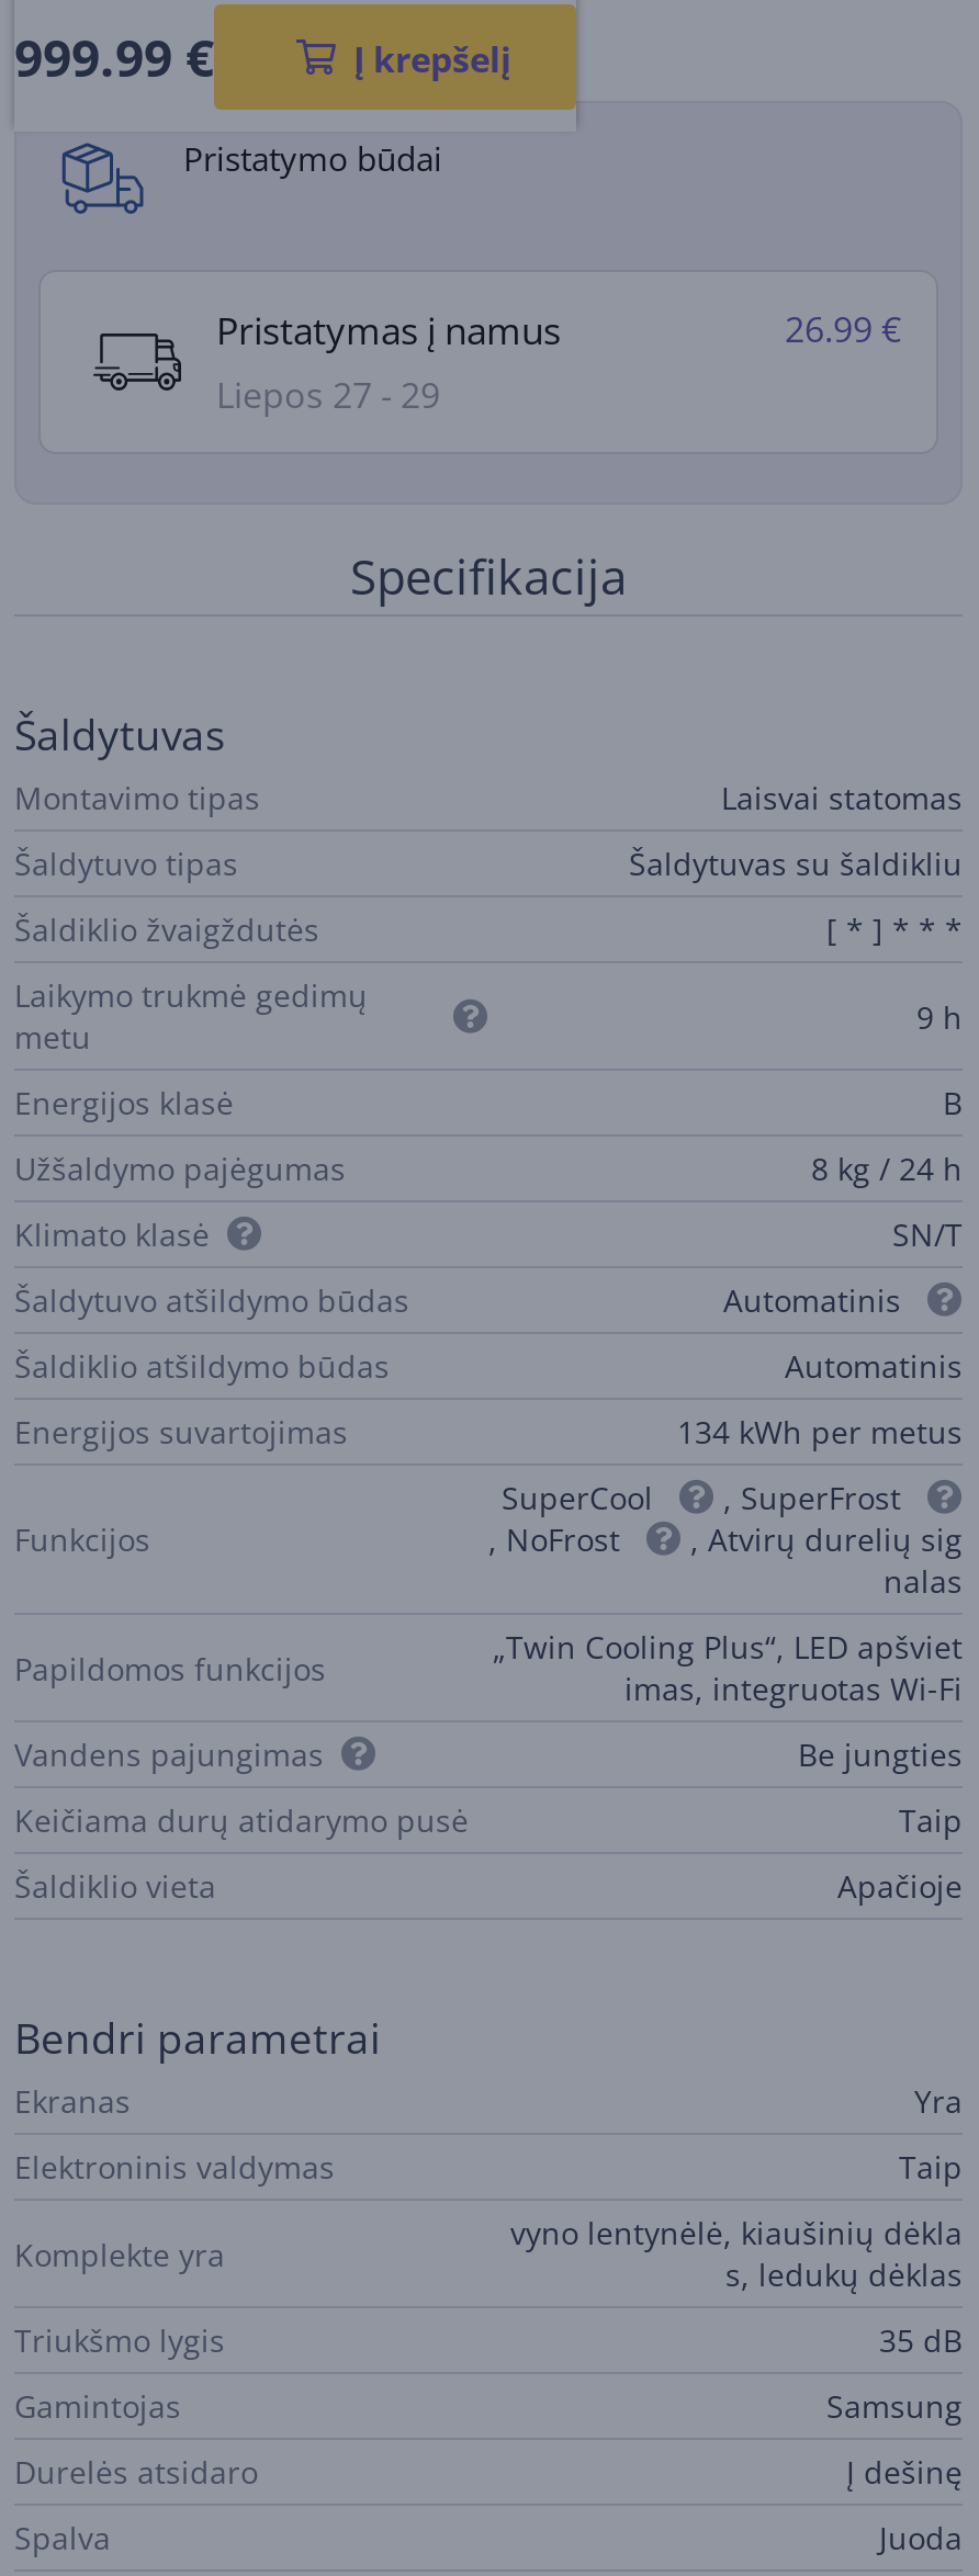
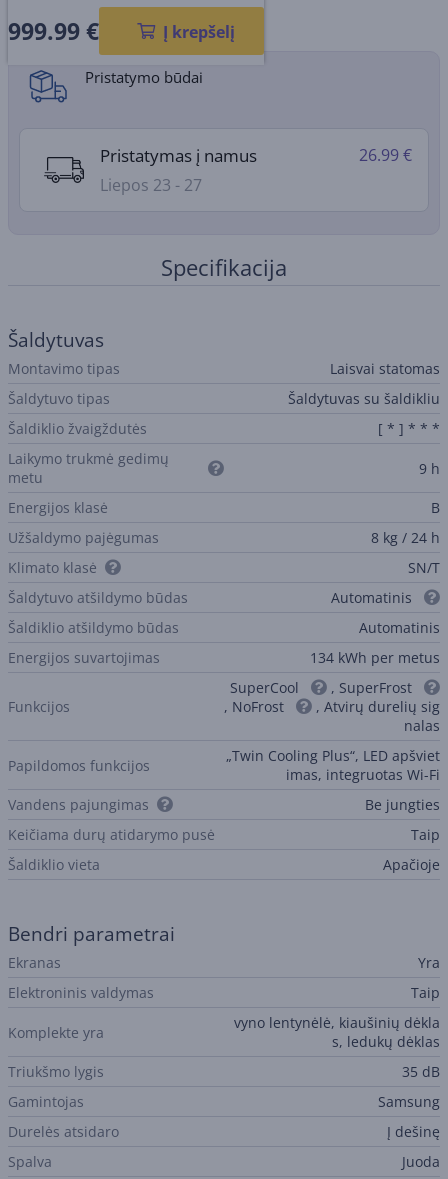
[216,371,440,419] Liepos 27 - 29 -> [100,174,202,196] Liepos 23 - 27

